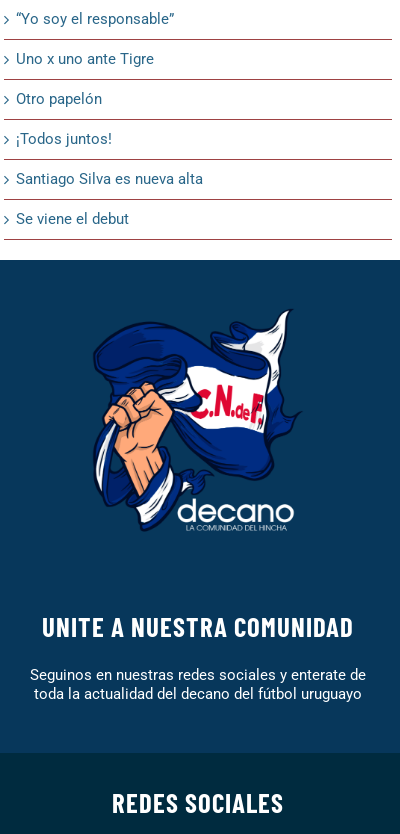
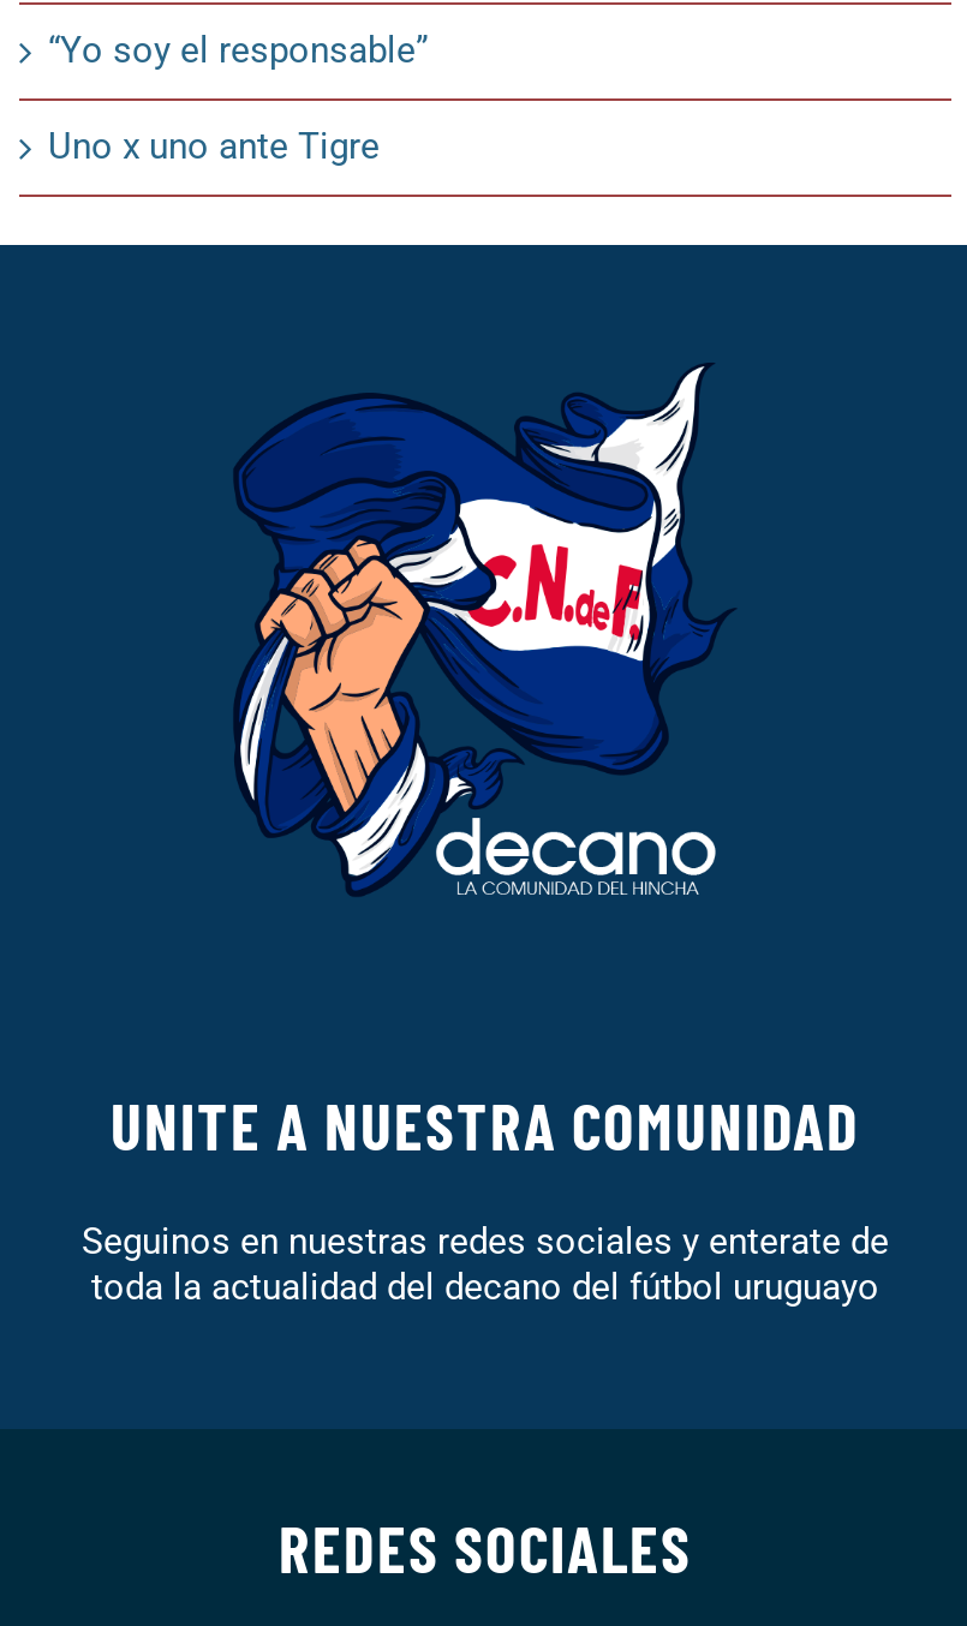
[16,90,203,228] Otro papelón | ¡Todos juntos! | Santiago Silva es nueva alta | Se viene el debut -> none

